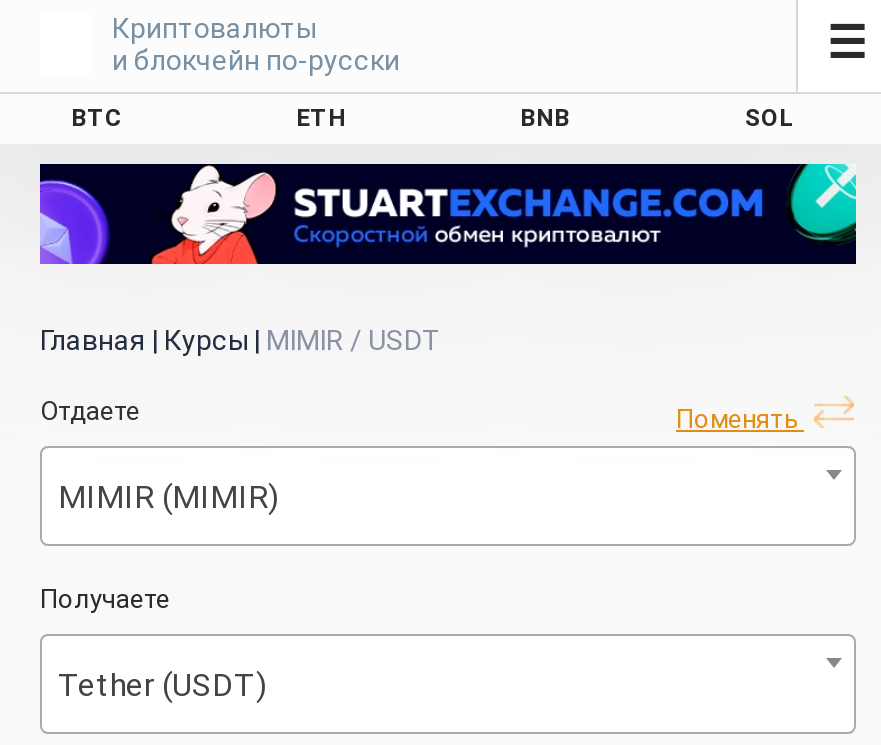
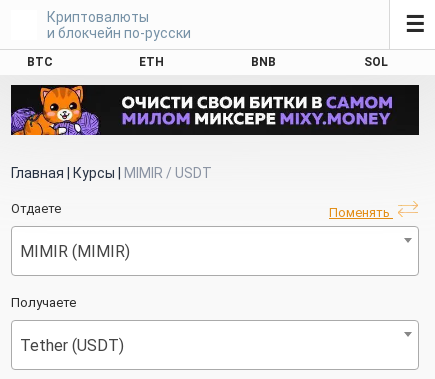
[38,162,858,266] [image] -> [10,84,420,136] [image]

